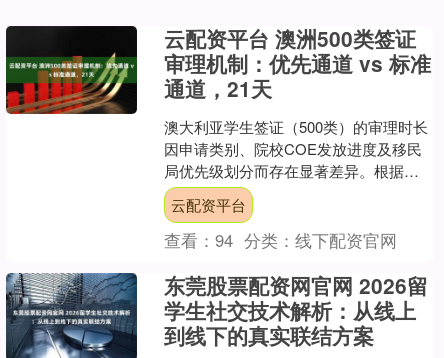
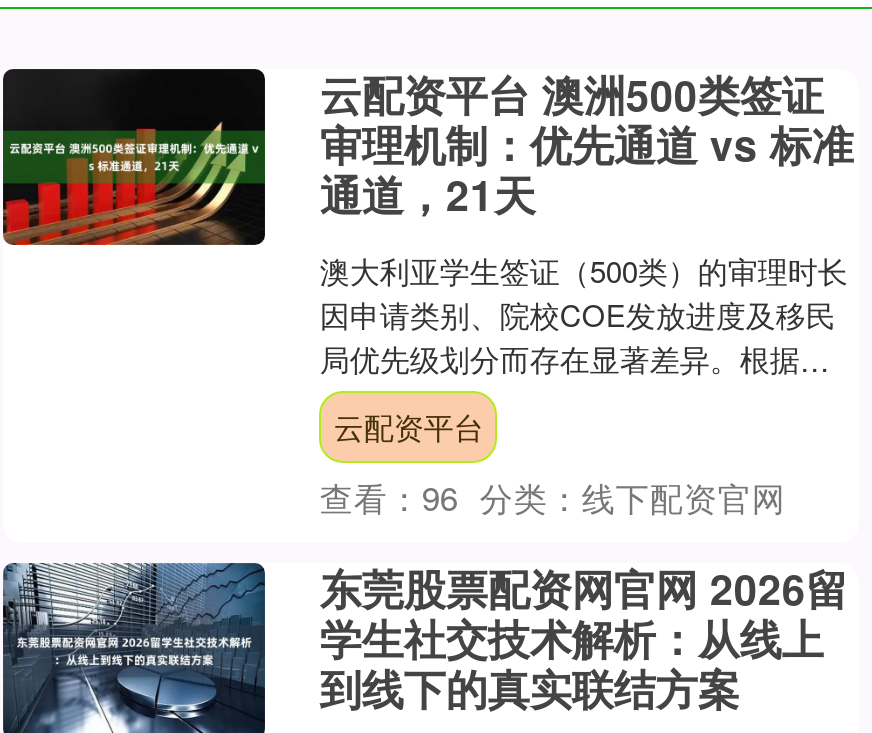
[164,228,397,252] 查看：94 分类：线下配资官网 -> [320,474,786,522] 查看：96 分类：线下配资官网

